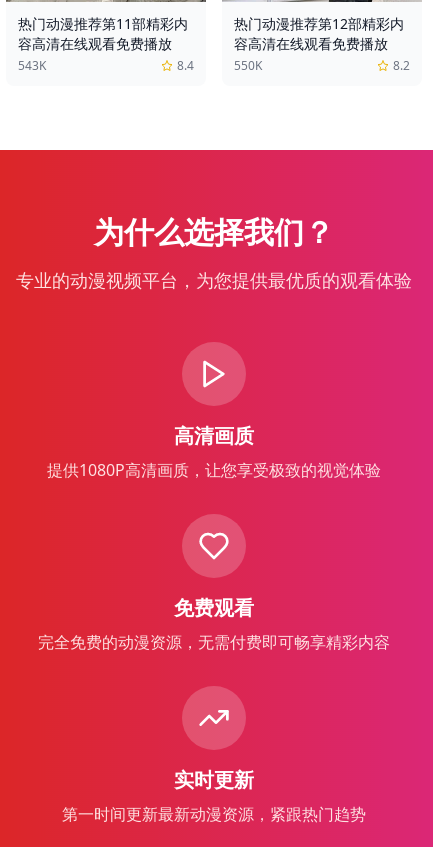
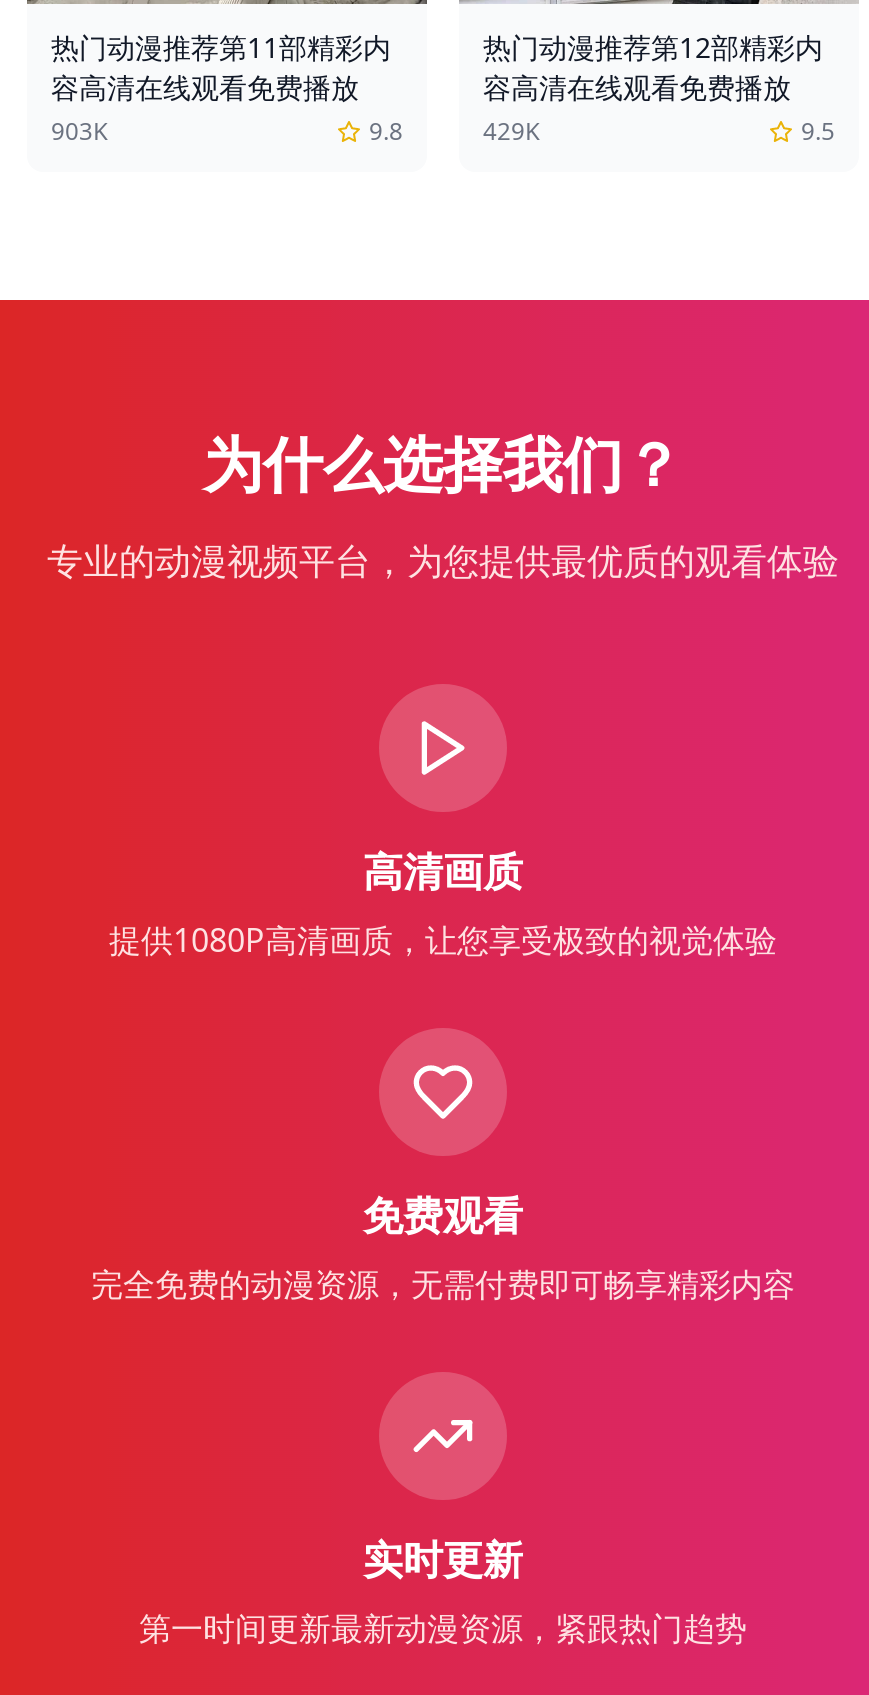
[18,57,194,74] 543K | 8.4 -> [51,114,403,148] 903K | 9.8
[234,57,410,74] 550K | 8.2 -> [483,114,835,148] 429K | 9.5

